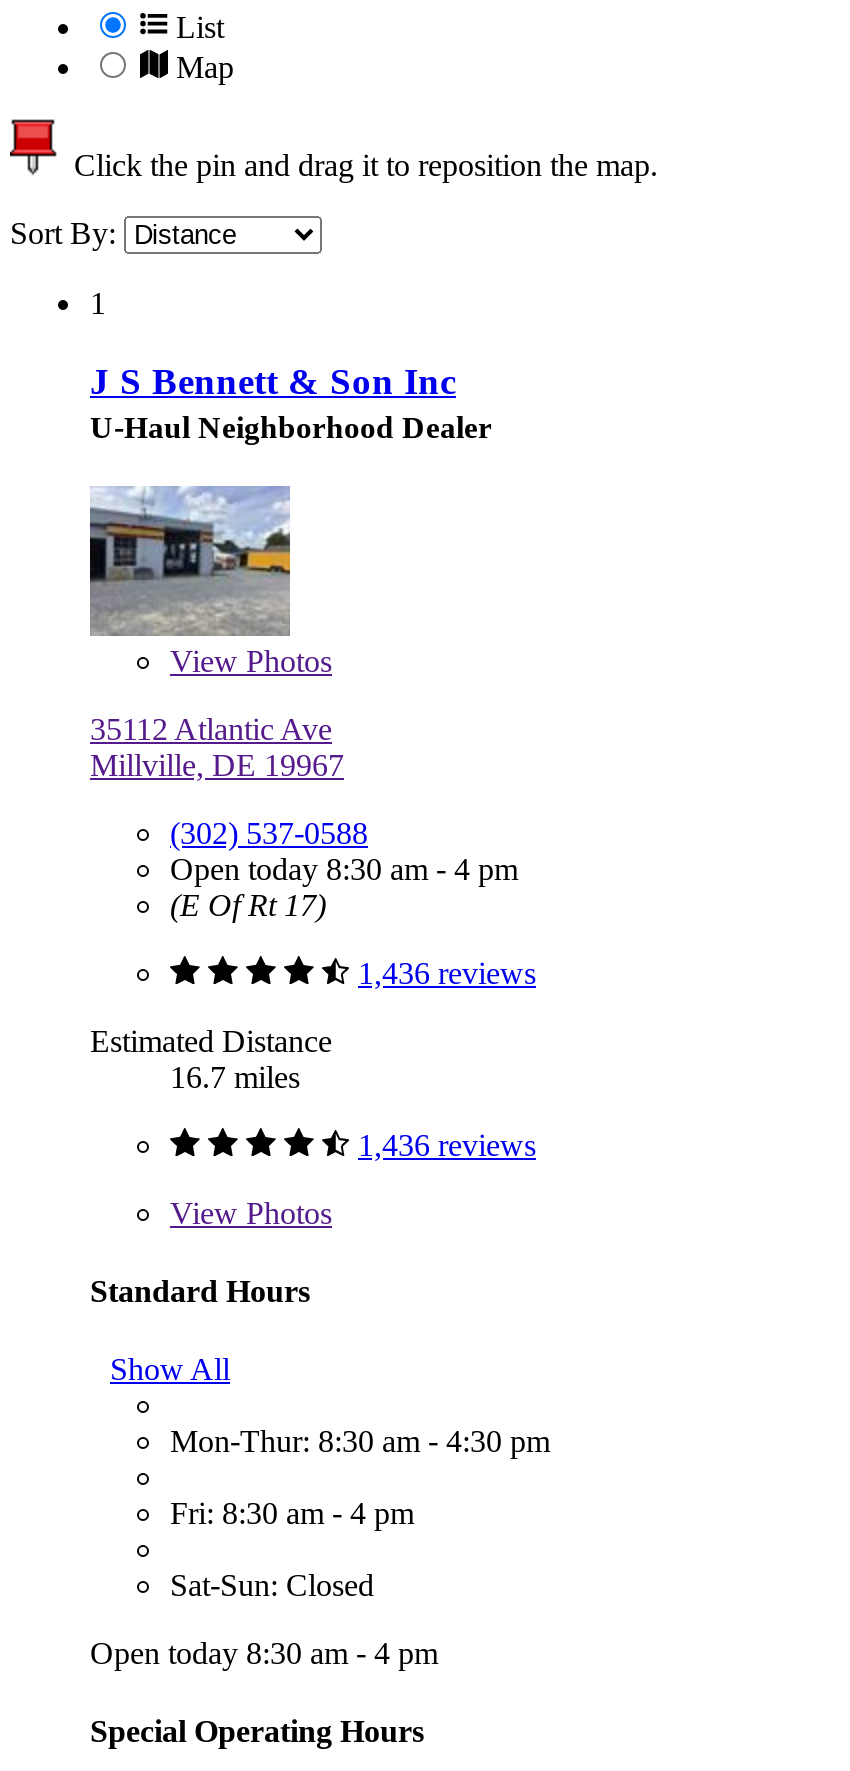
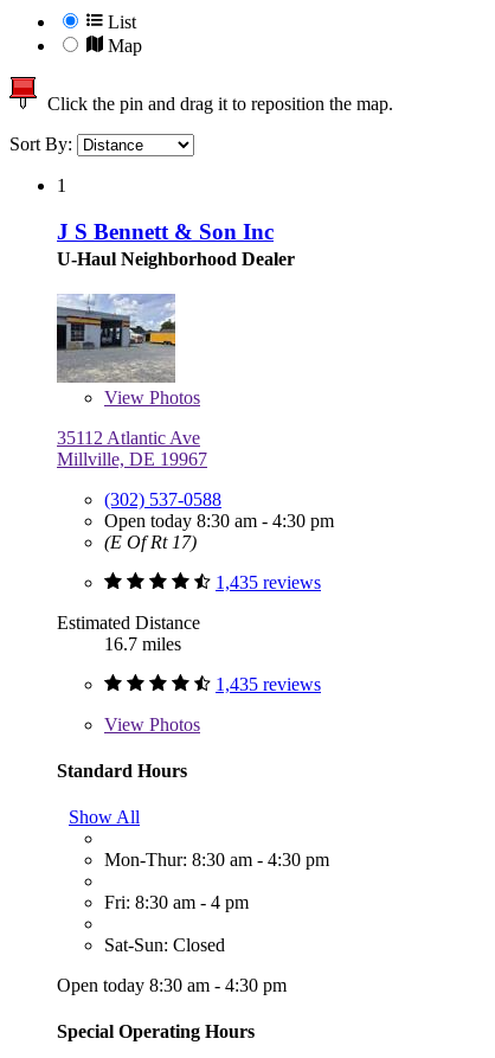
[170,851,518,885] Open today 8:30 am - 4 pm -> [104,510,334,530] Open today 8:30 am - 4:30 pm
[358,955,536,989] 1,436 reviews -> [216,572,321,592] 1,435 reviews
[358,1127,536,1161] 1,436 reviews -> [216,674,321,694] 1,435 reviews
[90,1636,438,1670] Open today 8:30 am - 4 pm -> [57,975,287,995] Open today 8:30 am - 4:30 pm

